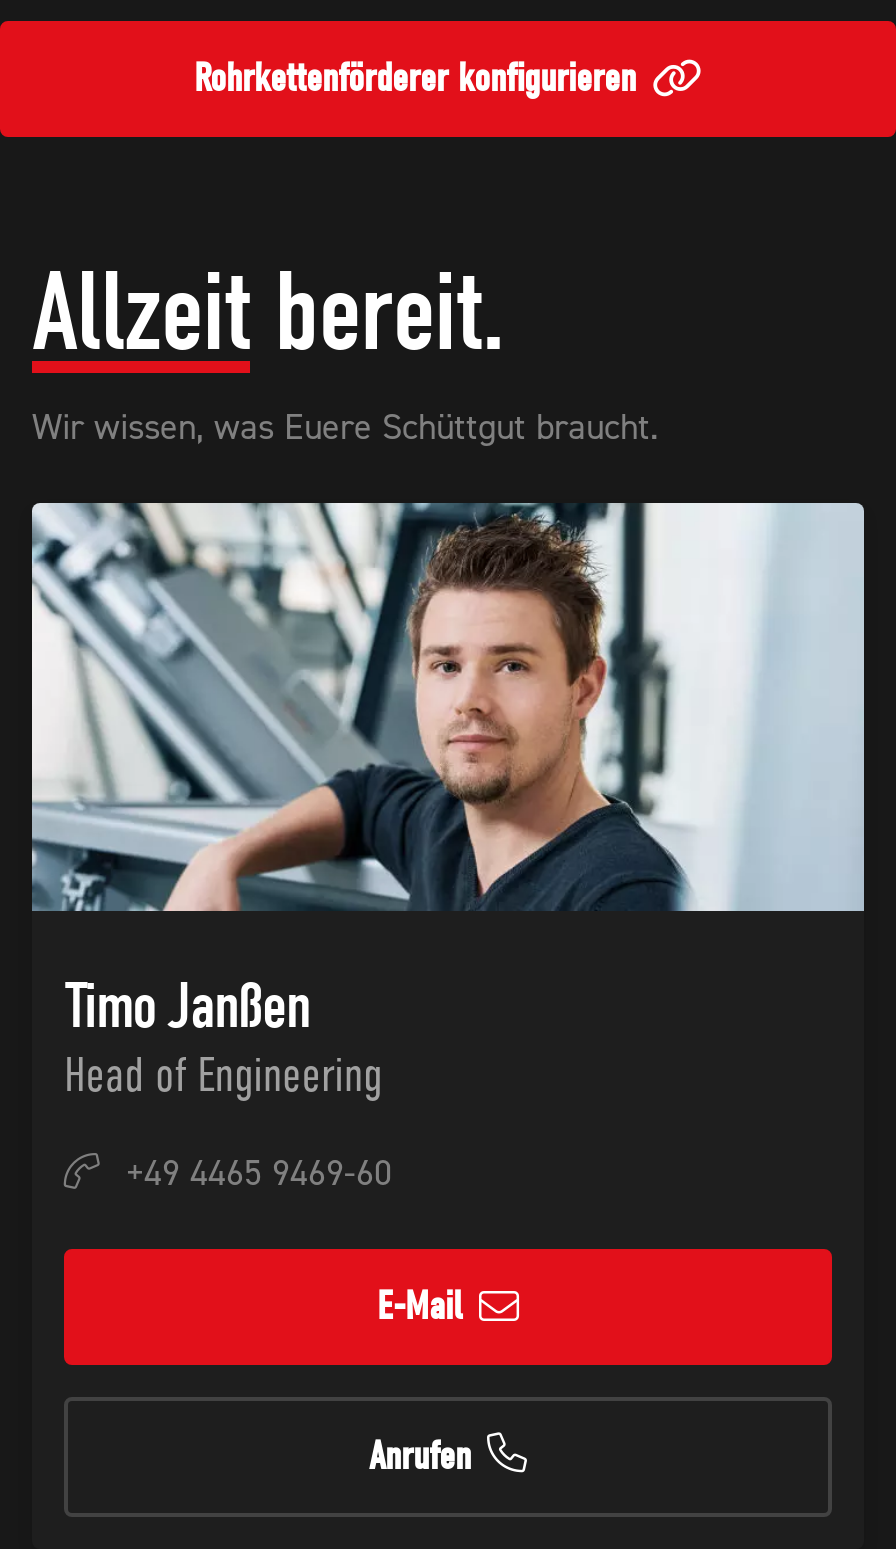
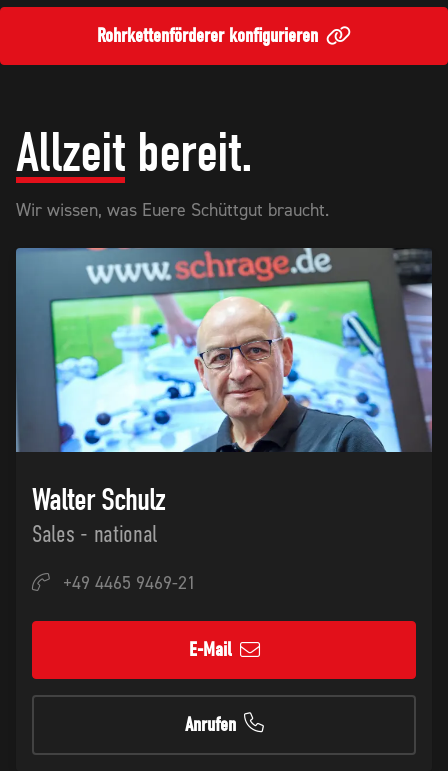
[30,501,866,1101] [image] | Timo Janßen | Head of Engineering -> [15,247,433,547] [image] | Walter Schulz | Sales - national
[116,1149,392,1197] +49 4465 9469-60 -> [58,571,196,595] +49 4465 9469-21

